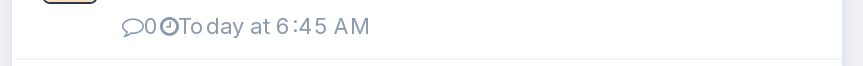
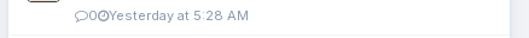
[178,12,370,40] Today at 6:45 AM -> [109,7,249,24] Yesterday at 5:28 AM

